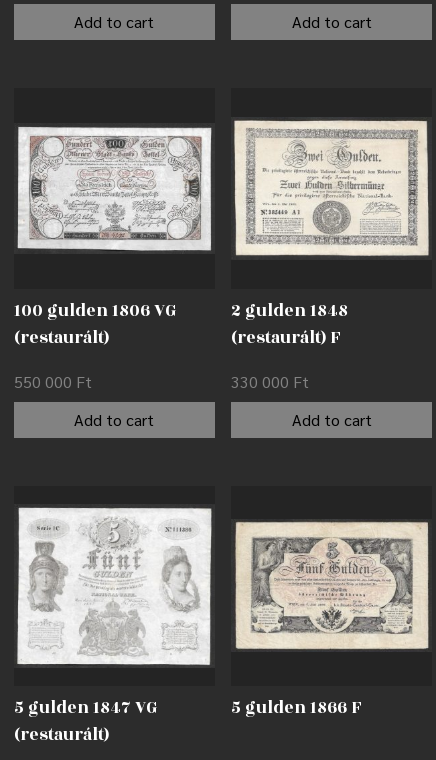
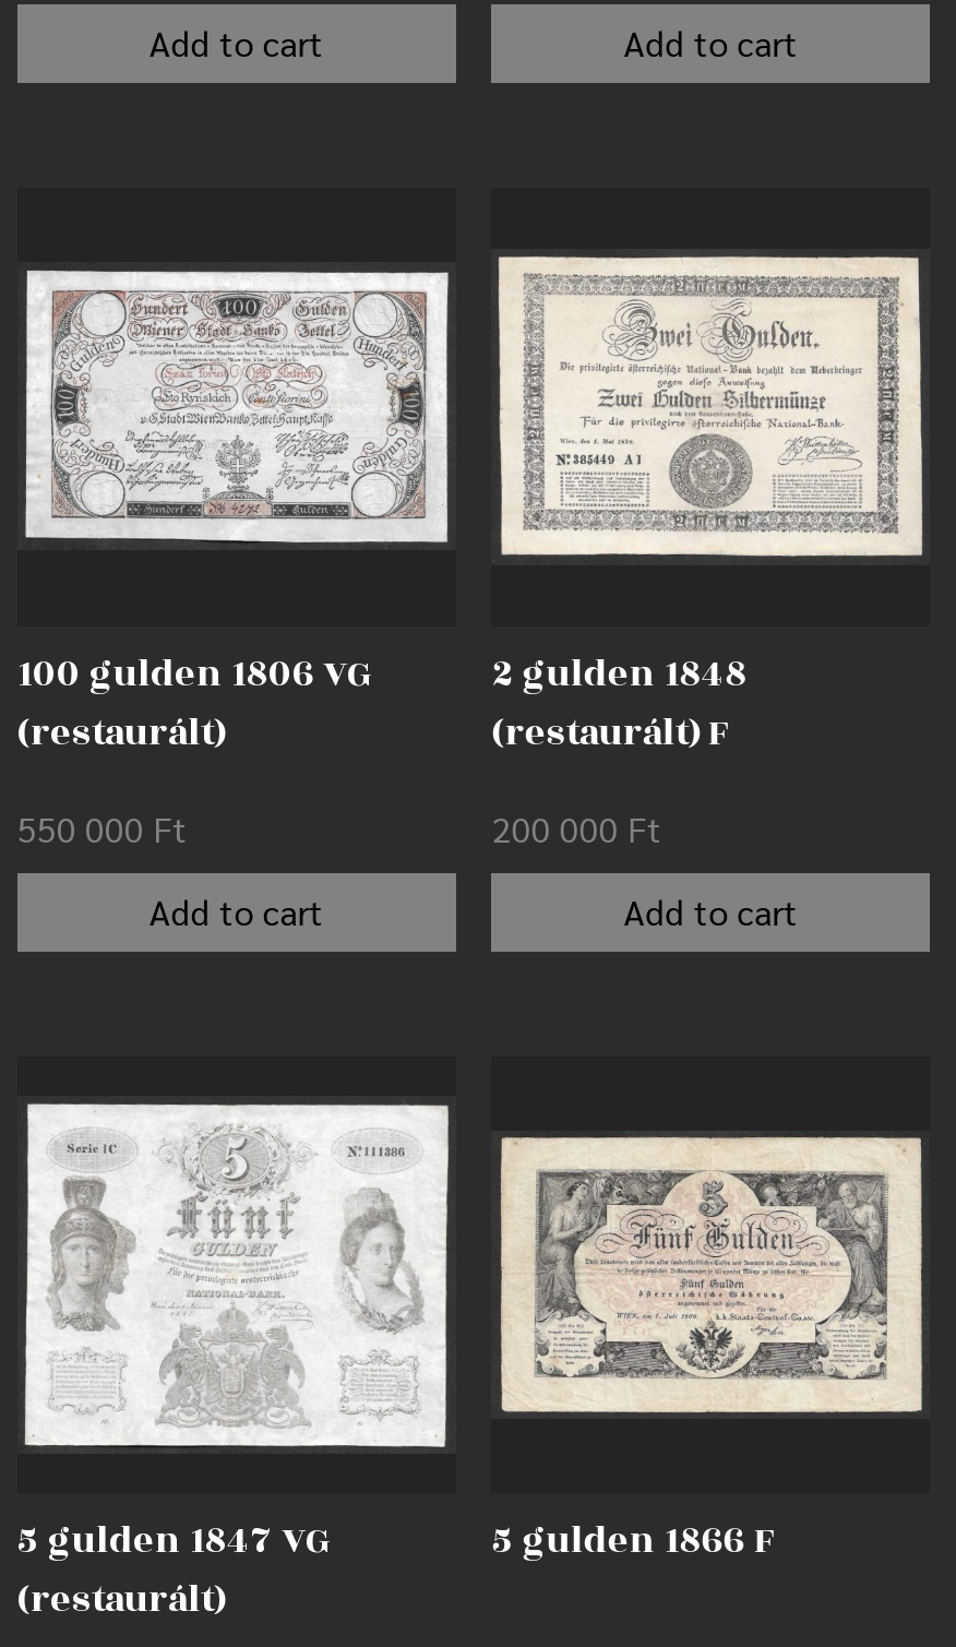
[231,371,309,392] 330 000 Ft -> [492,805,662,851] 200 000 Ft

